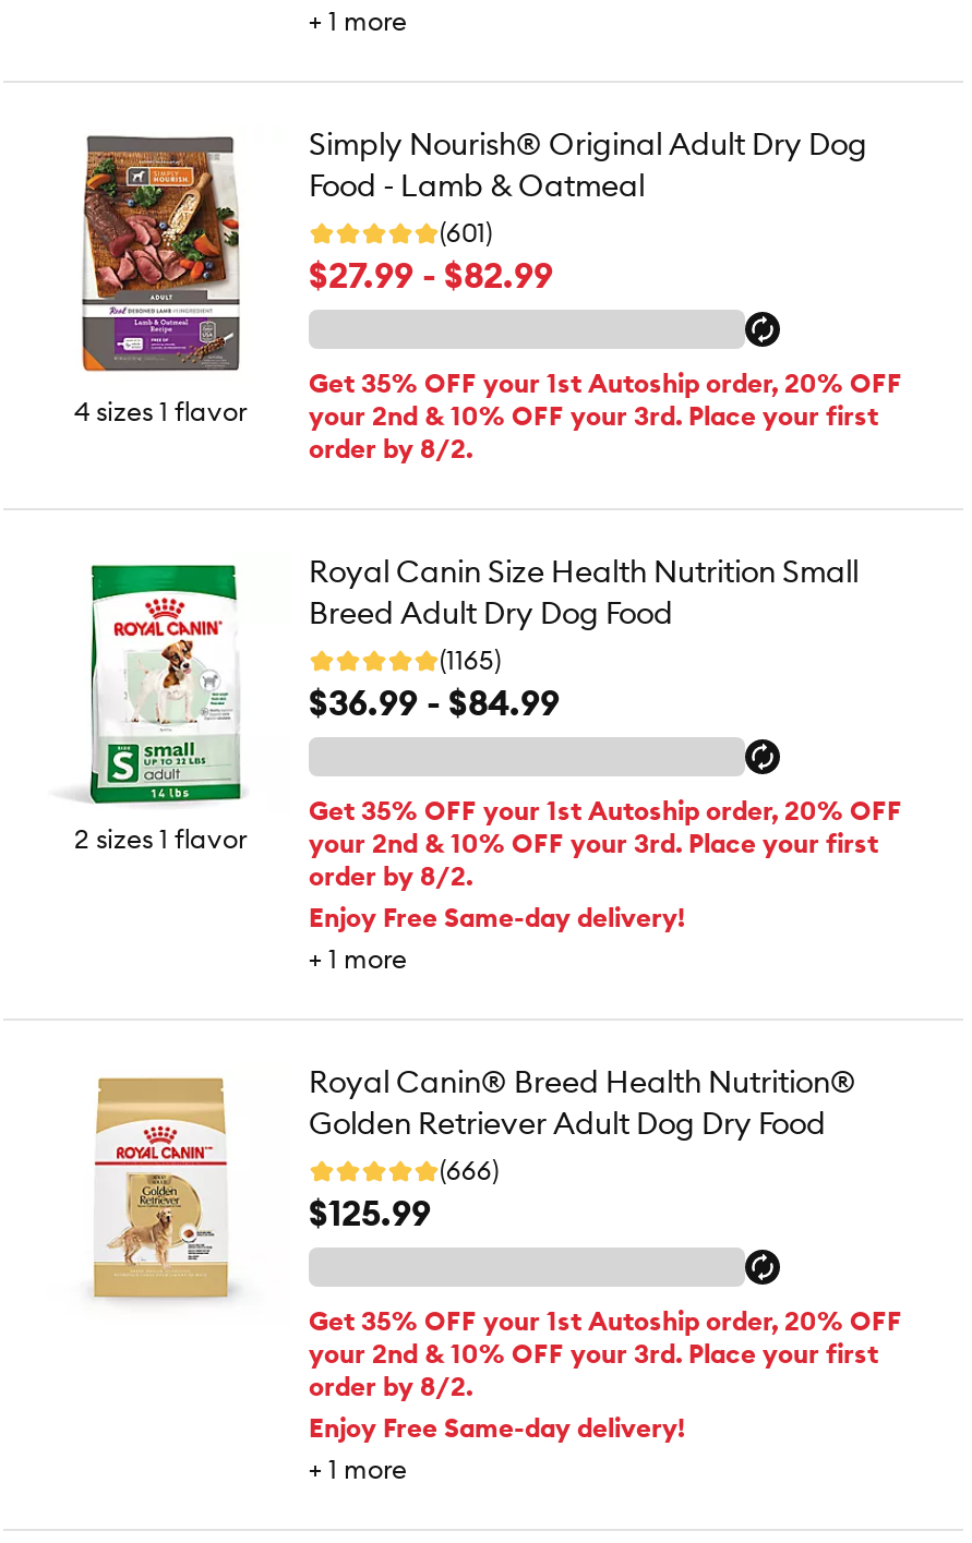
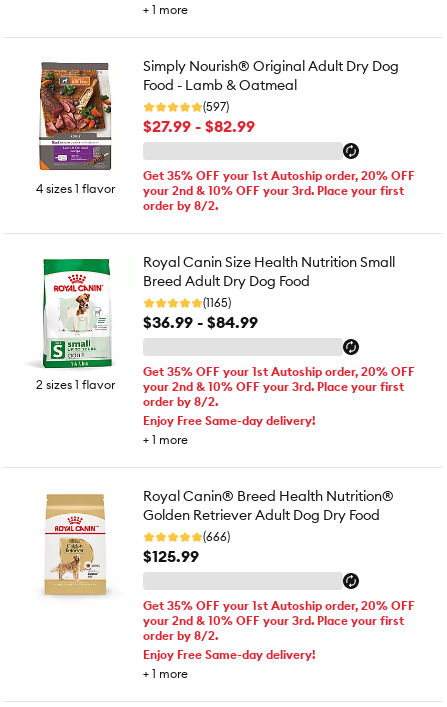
[440,216,492,249] (601) -> [203,99,229,114] (597)

